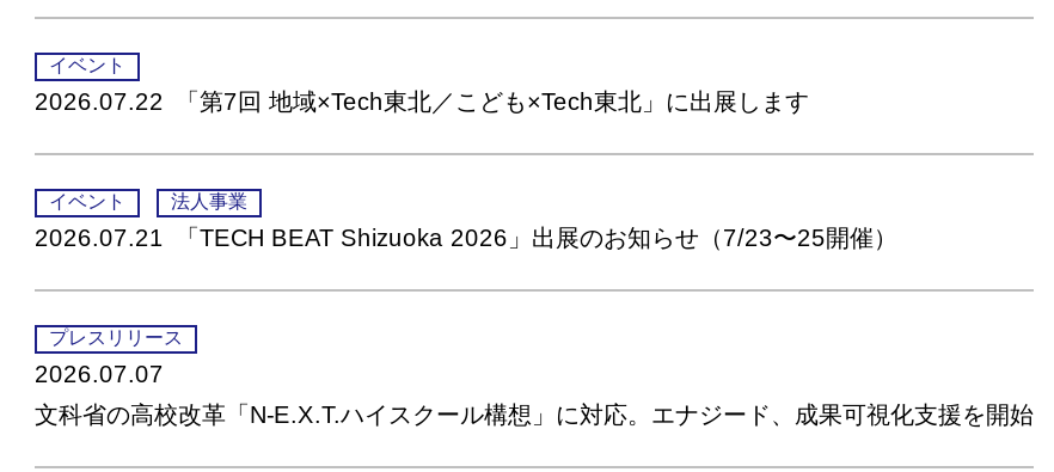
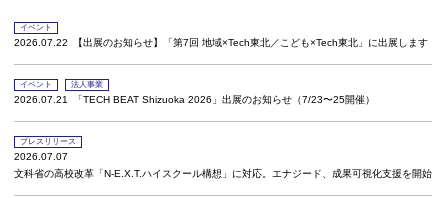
[35,88,809,115] 2026.07.22 「第7回 地域×Tech東北／こども×Tech東北」に出展します -> [14,37,428,48] 2026.07.22 【出展のお知らせ】「第7回 地域×Tech東北／こども×Tech東北」に出展します

